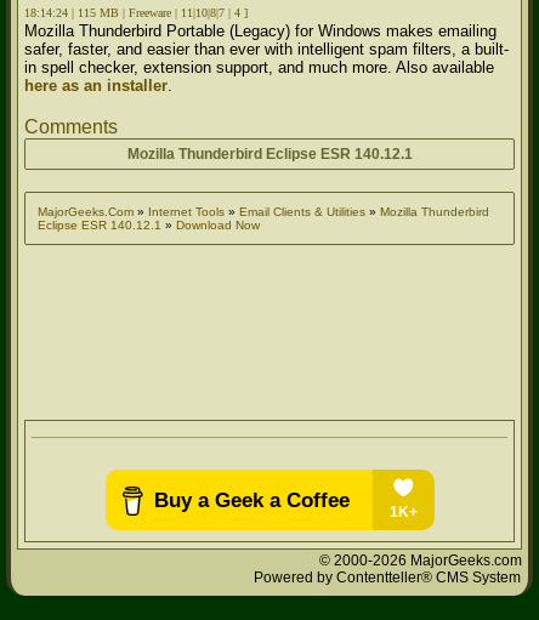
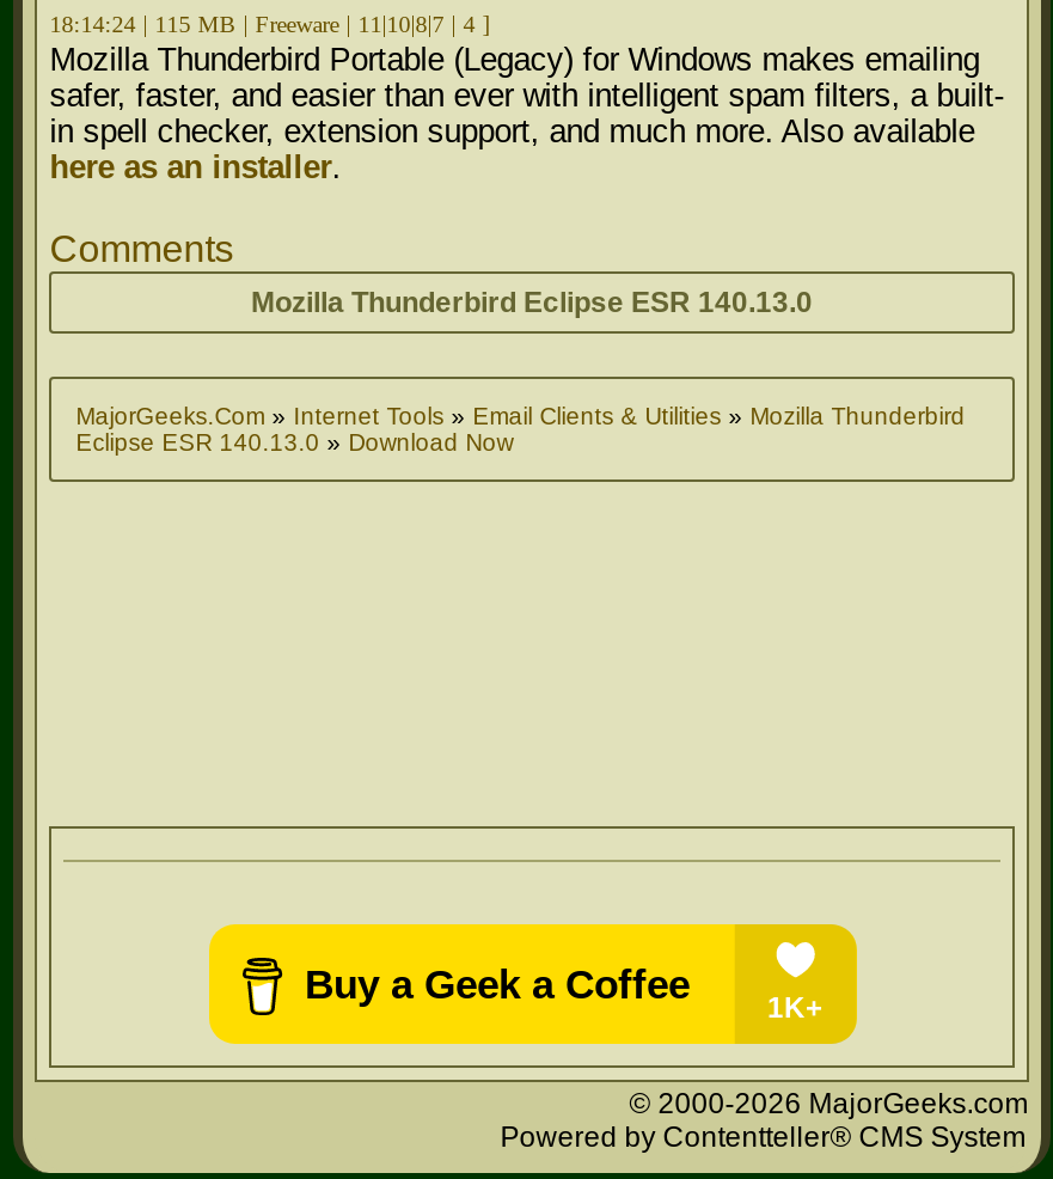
[127,146,412,163] Mozilla Thunderbird Eclipse ESR 140.12.1 -> [251,286,813,319] Mozilla Thunderbird Eclipse ESR 140.13.0
[38,218,260,232] Eclipse ESR 140.12.1» Download Now -> [76,429,513,456] Eclipse ESR 140.13.0» Download Now

